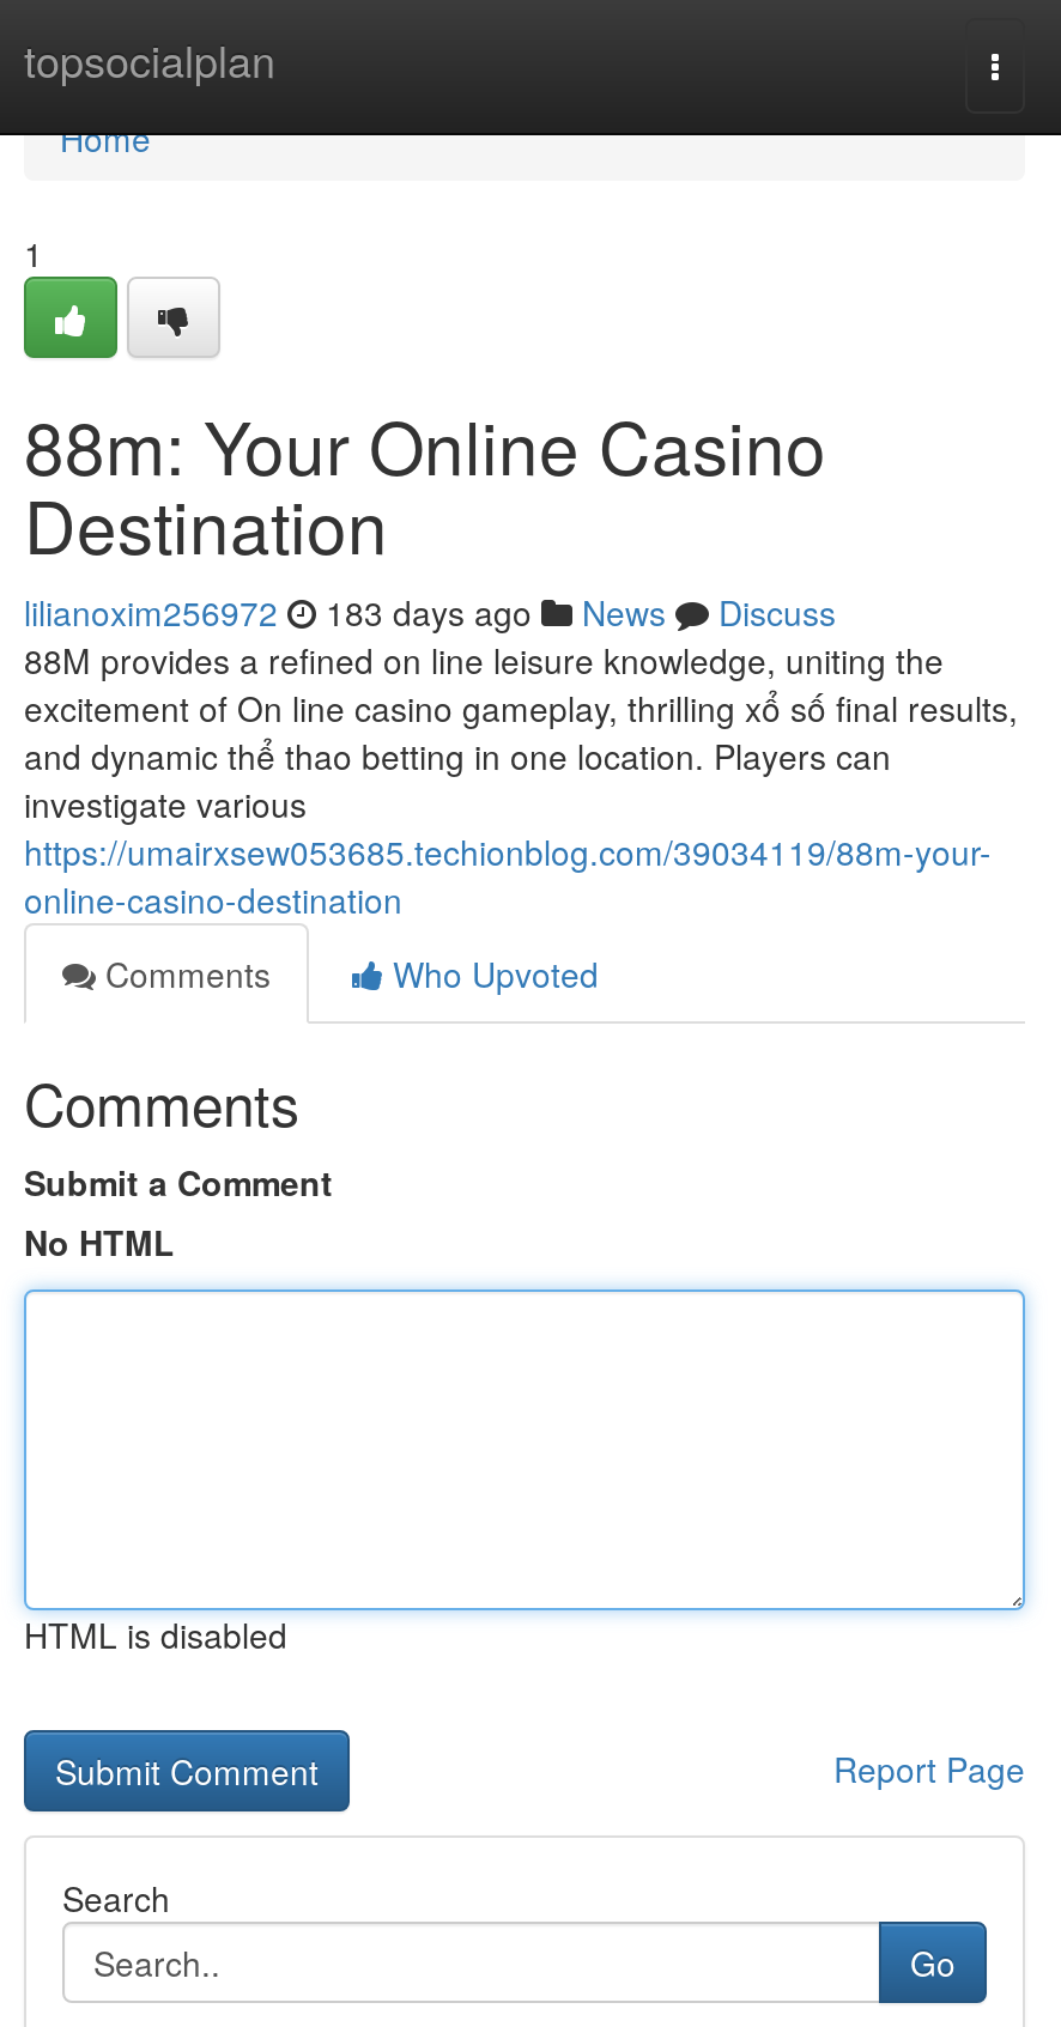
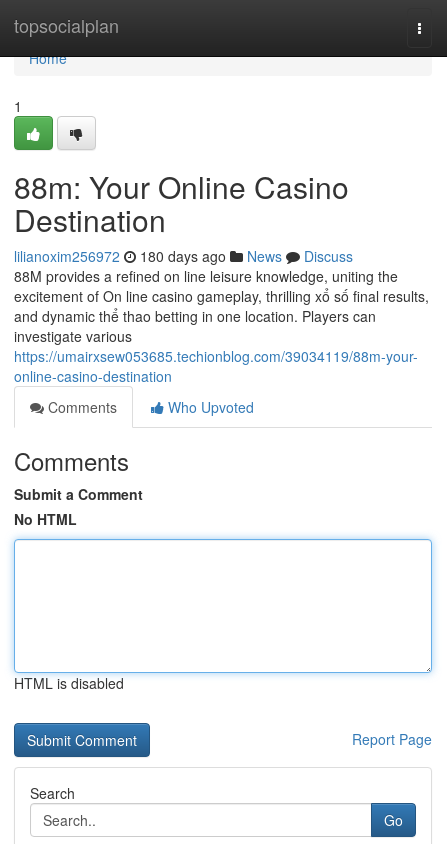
[24,588,836,636] lilianoxim256972 183 days ago News Discuss -> [14,246,353,266] lilianoxim256972 180 days ago News Discuss

